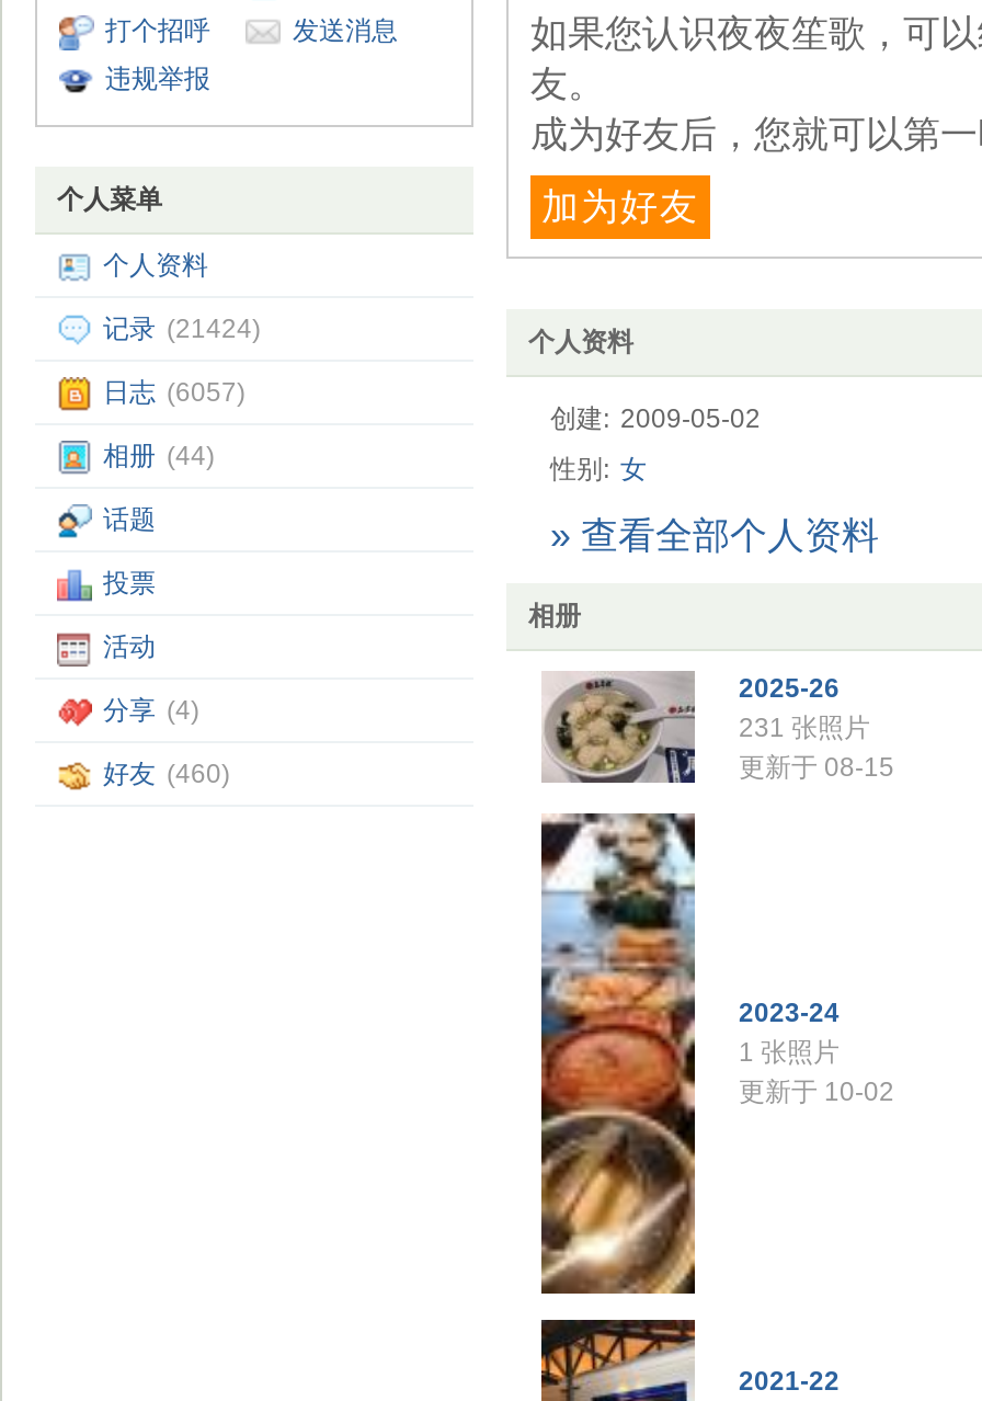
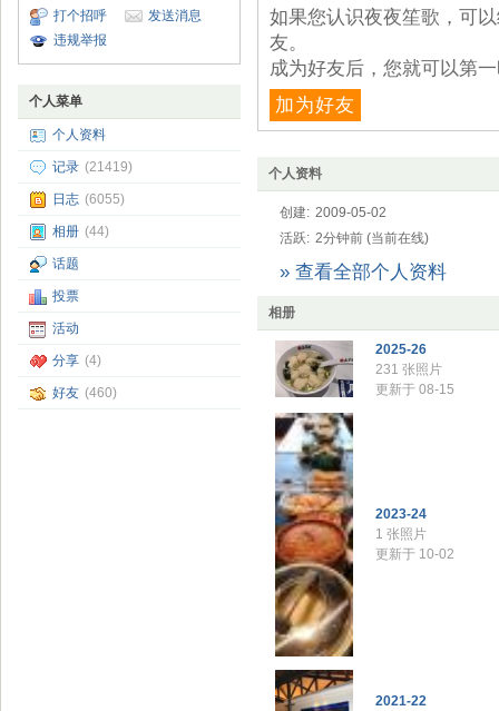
[103,314,261,344] 记录 (21424) -> [52,159,133,175] 记录 (21419)
[103,377,245,408] 日志 (6057) -> [52,191,125,207] 日志 (6055)
[550,454,647,485] 性别: 女 -> [280,230,429,246] 活跃: 2分钟前 (当前在线)

